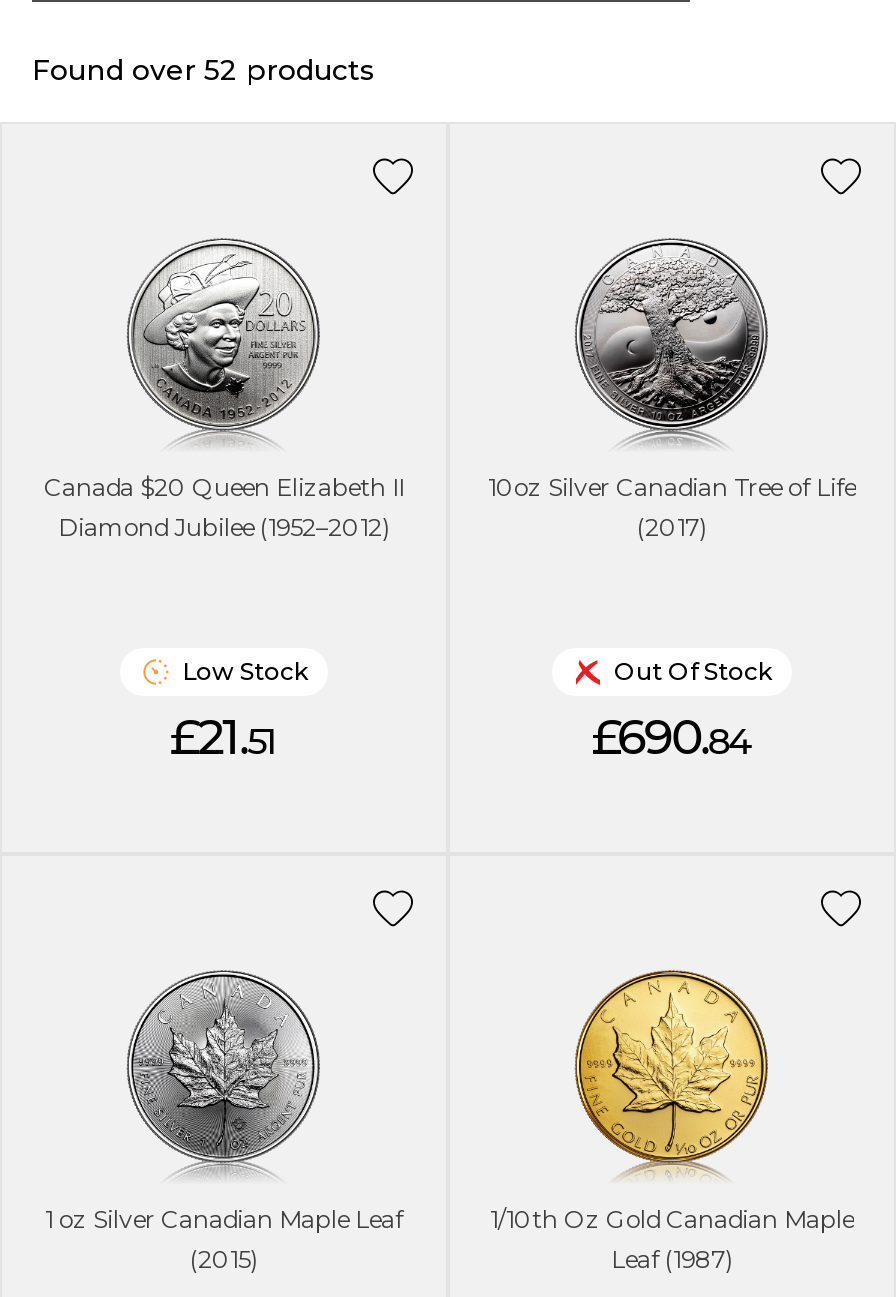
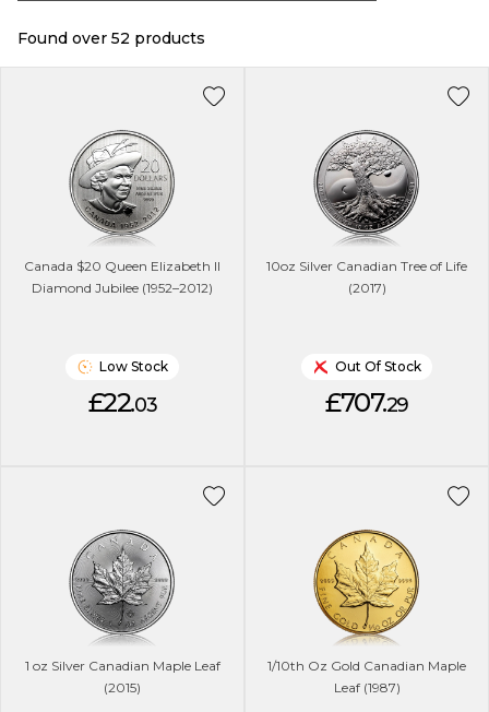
[171,708,277,766] £21.51 -> [88,386,156,418] £22.03
[592,708,752,766] £690.84 -> [325,386,408,418] £707.29

